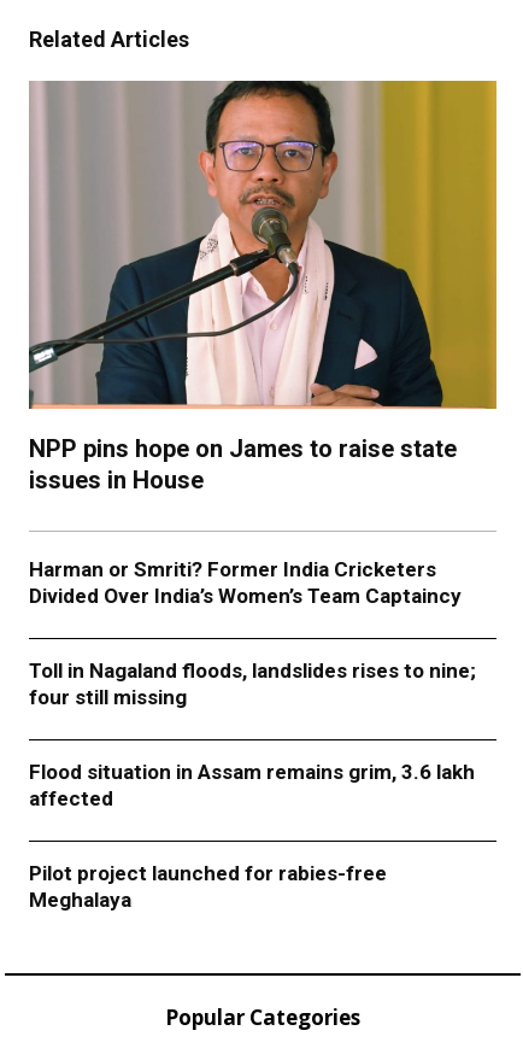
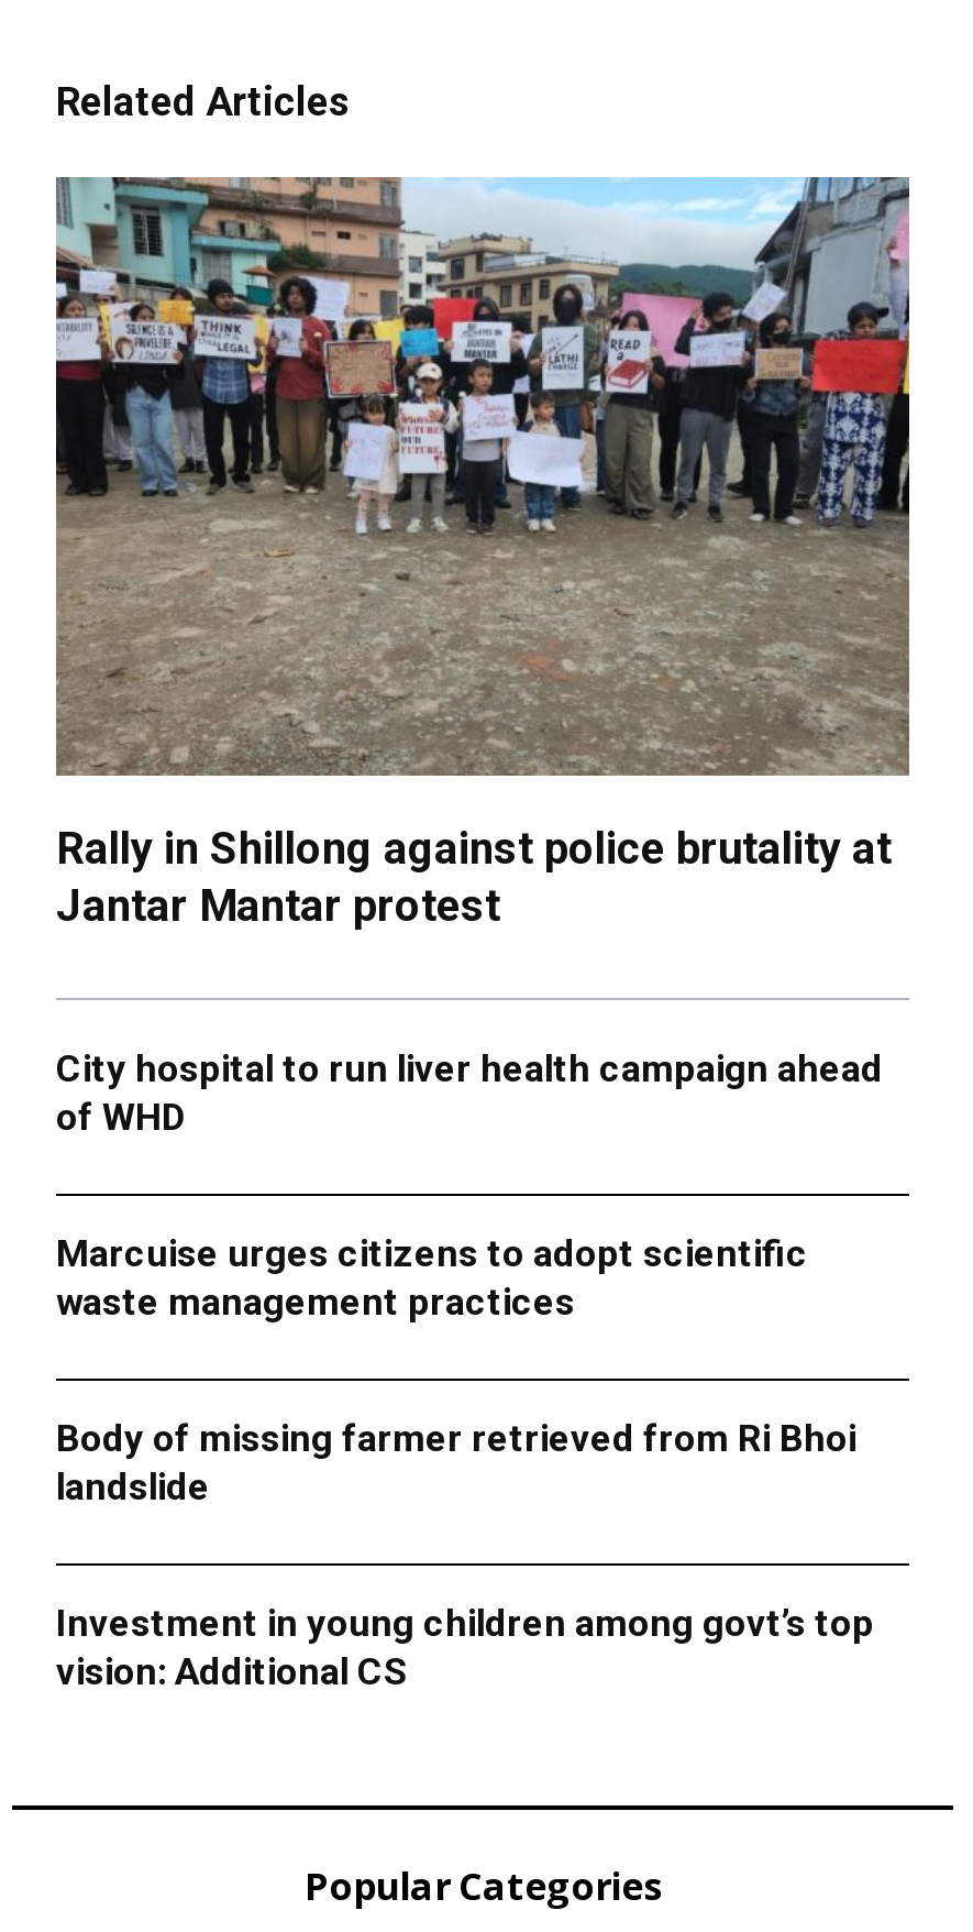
[28,80,498,494] [image] | NPP pins hope on James to raise state | issues in House -> [56,175,911,931] [image] | Rally in Shillong against police brutality at | Jantar Mantar protest
[29,557,462,608] Harman or Smriti? Former India Cricketers | Divided Over India’s Women’s Team Captaincy -> [56,1046,883,1138] City hospital to run liver health campaign ahead | of WHD
[29,658,476,709] Toll in Nagaland floods, landslides rises to nine; | four still missing -> [56,1231,808,1323] Marcuise urges citizens to adopt scientific | waste management practices
[29,760,475,810] Flood situation in Assam remains grim, 3.6 lakh | affected -> [56,1416,856,1508] Body of missing farmer retrieved from Ri Bhoi | landslide
[29,861,387,911] Pilot project launched for rabies-free | Meghalaya -> [56,1600,874,1693] Investment in young children among govt’s top | vision: Additional CS

